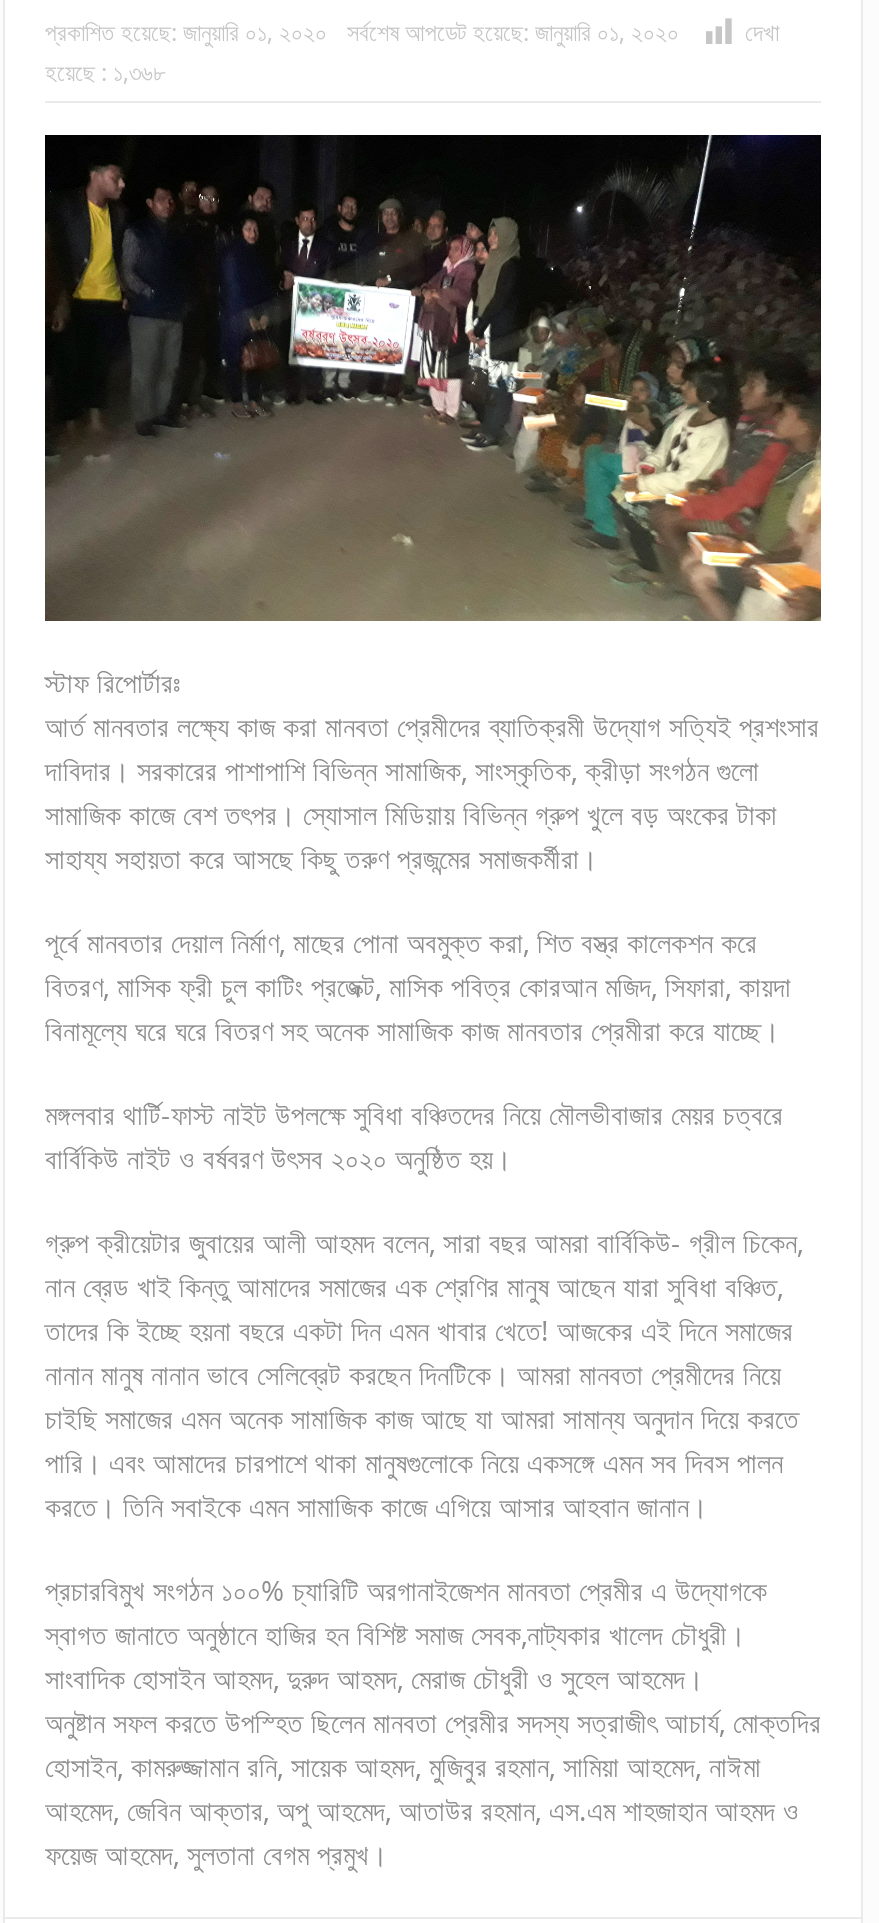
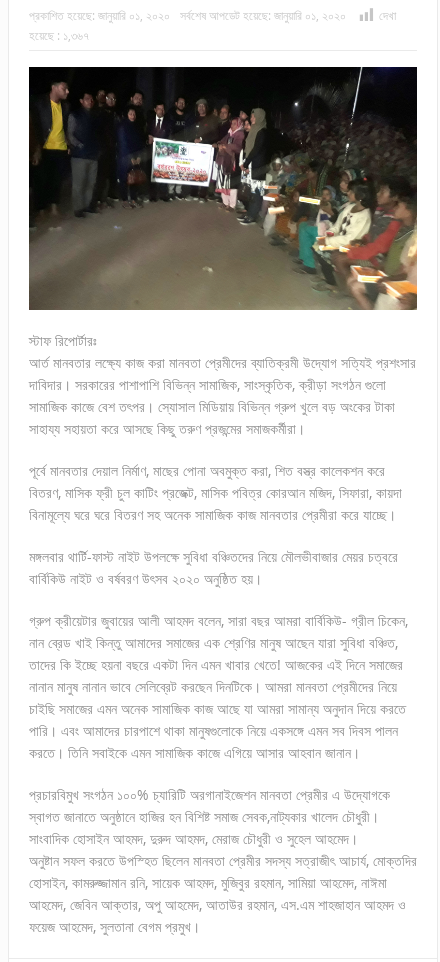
[45,55,165,87] হয়েছে : ১,৩৬৮ -> [29,27,89,43] হয়েছে : ১,৩৬৭

